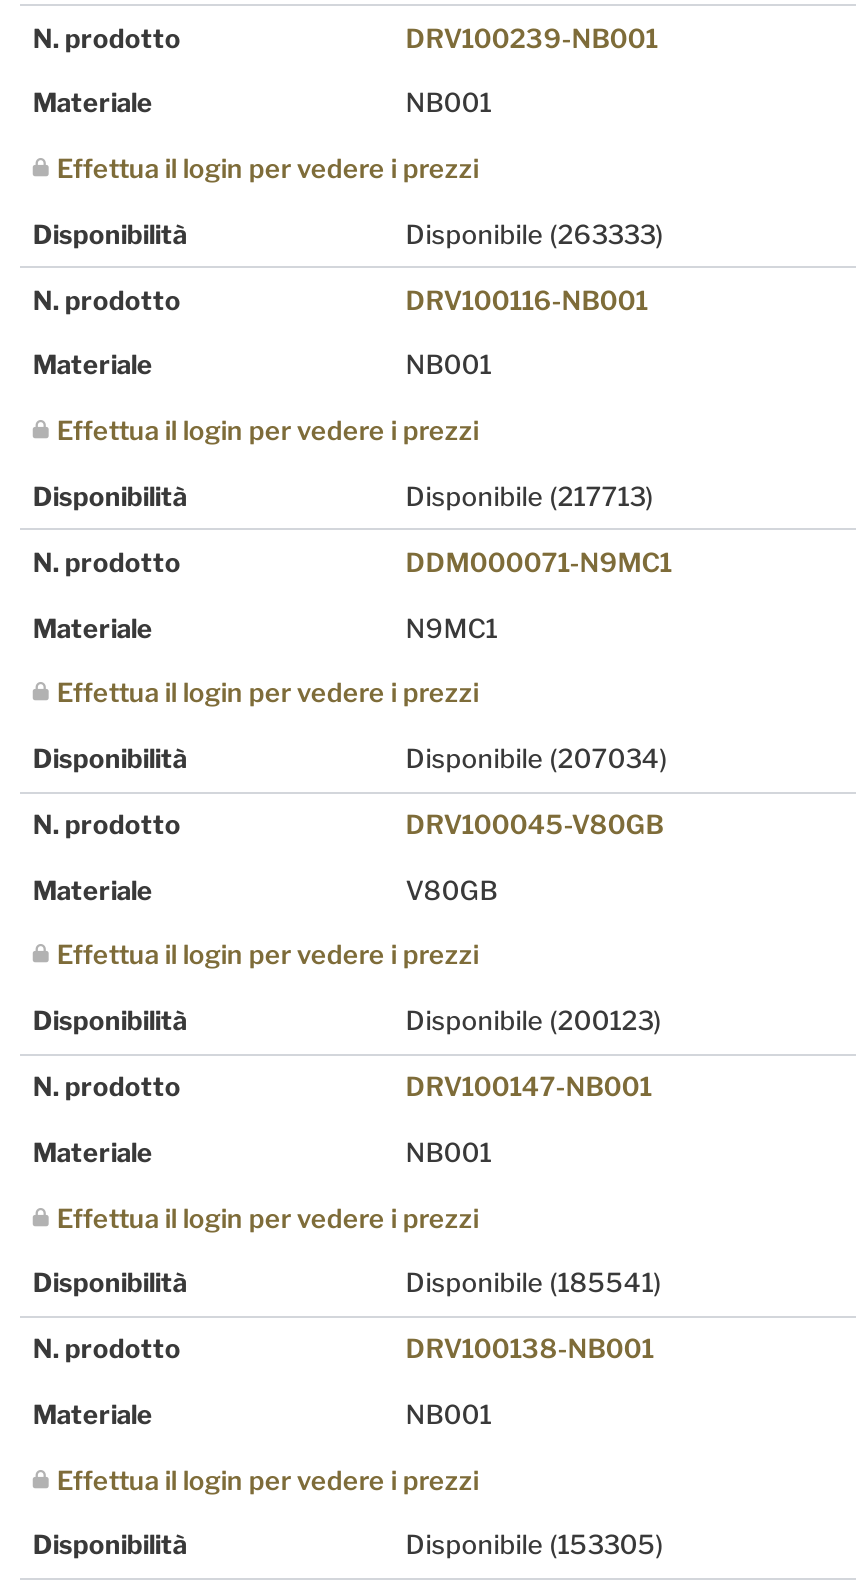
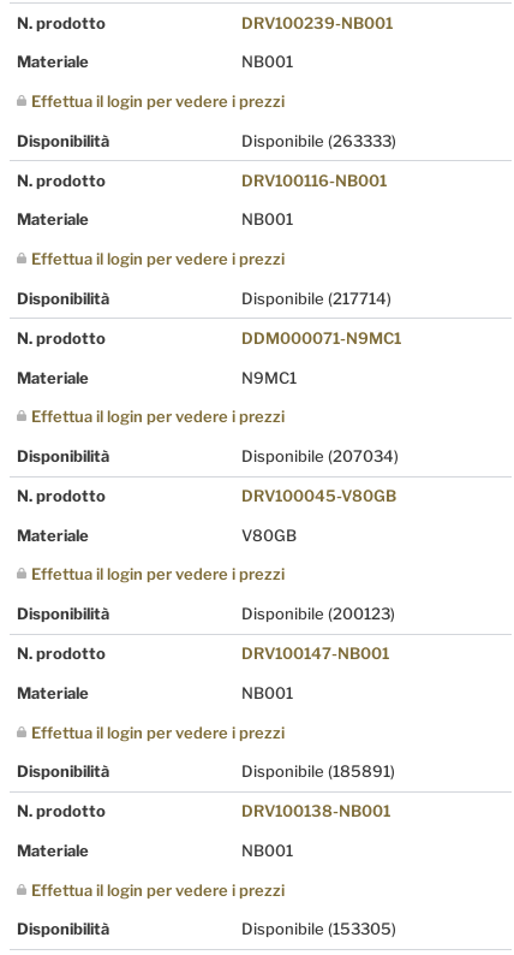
[406,480,654,512] Disponibile (217713) -> [241,289,391,308] Disponibile (217714)
[406,1267,662,1299] Disponibile (185541) -> [241,762,395,781] Disponibile (185891)

